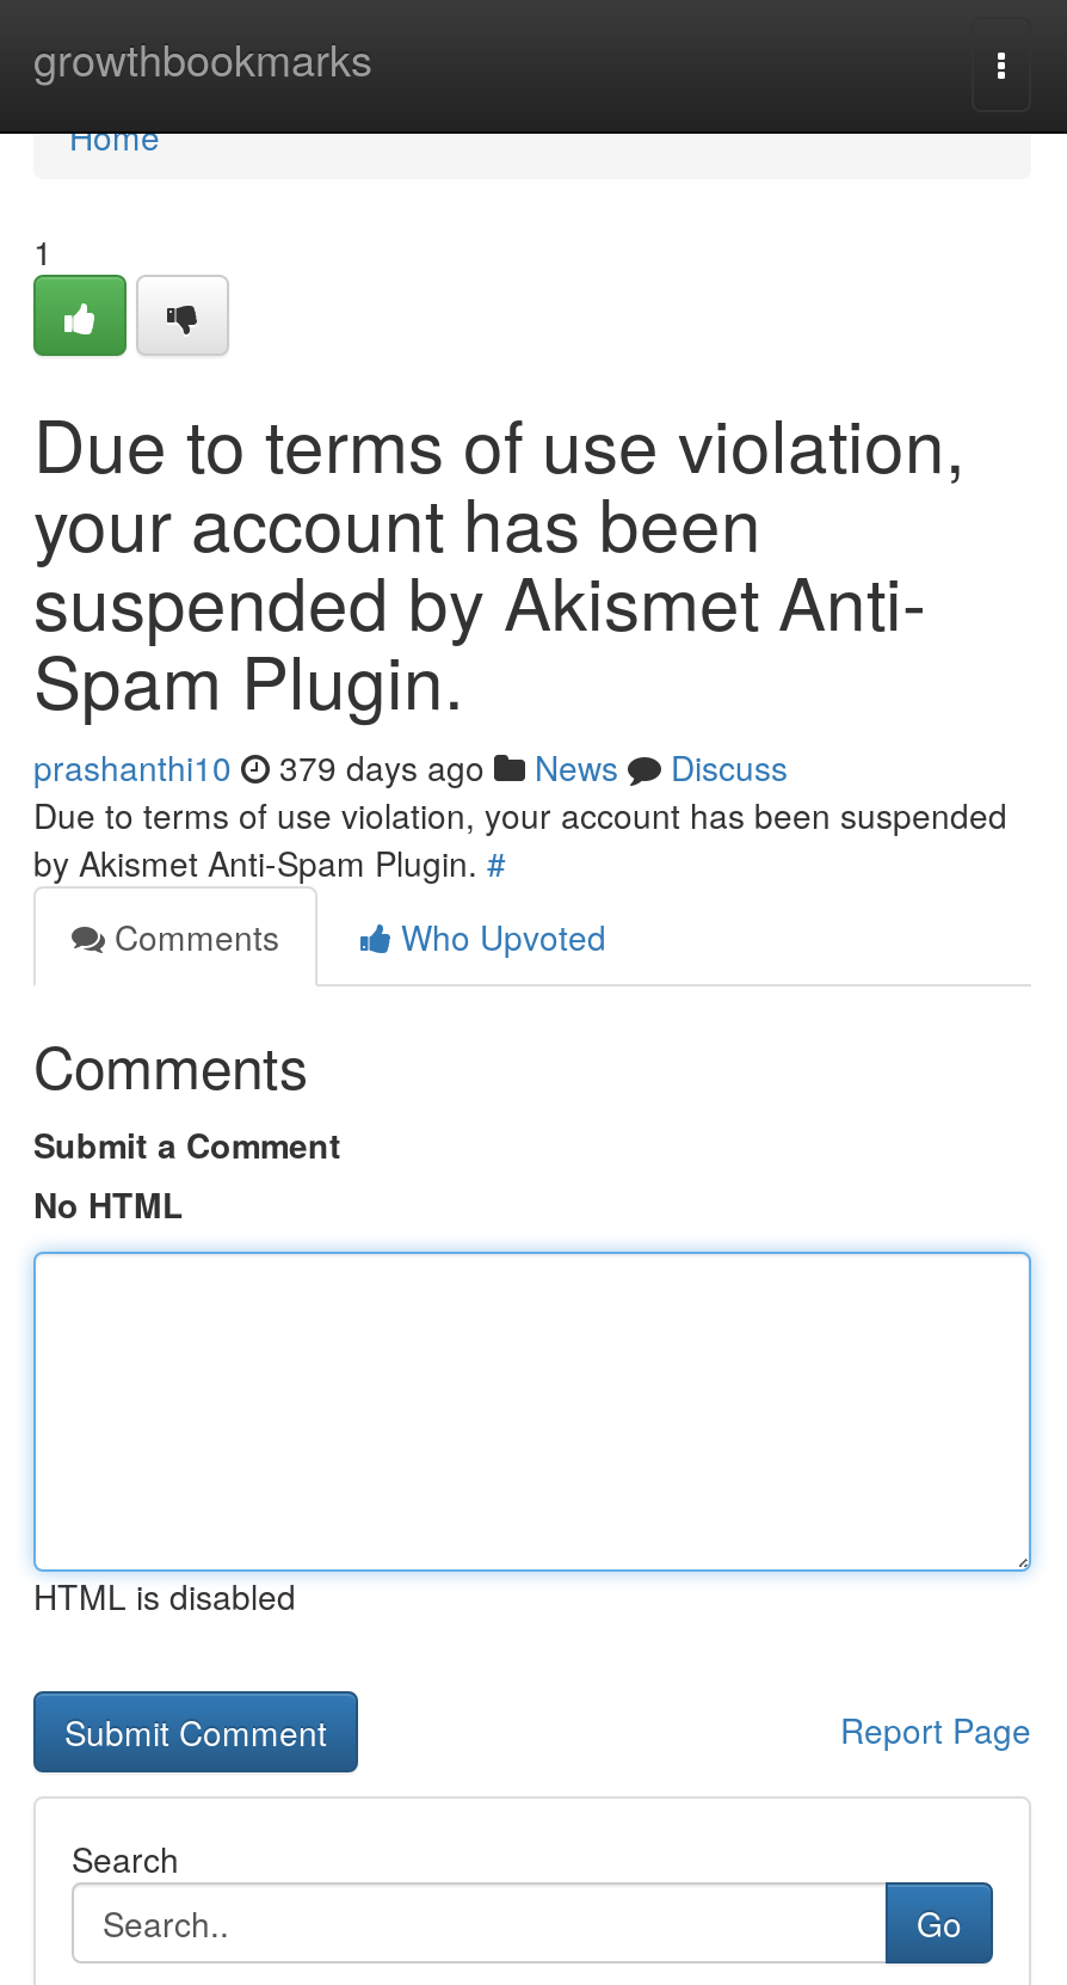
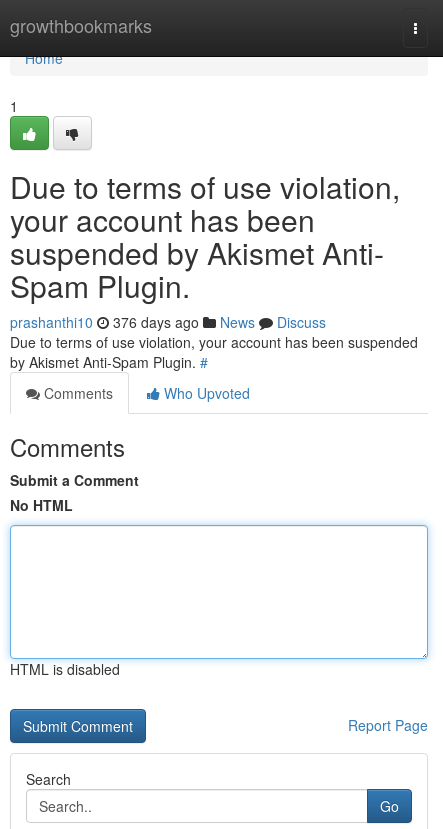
[33,743,788,791] prashanthi10 379 days ago News Discuss -> [10,312,326,332] prashanthi10 376 days ago News Discuss

